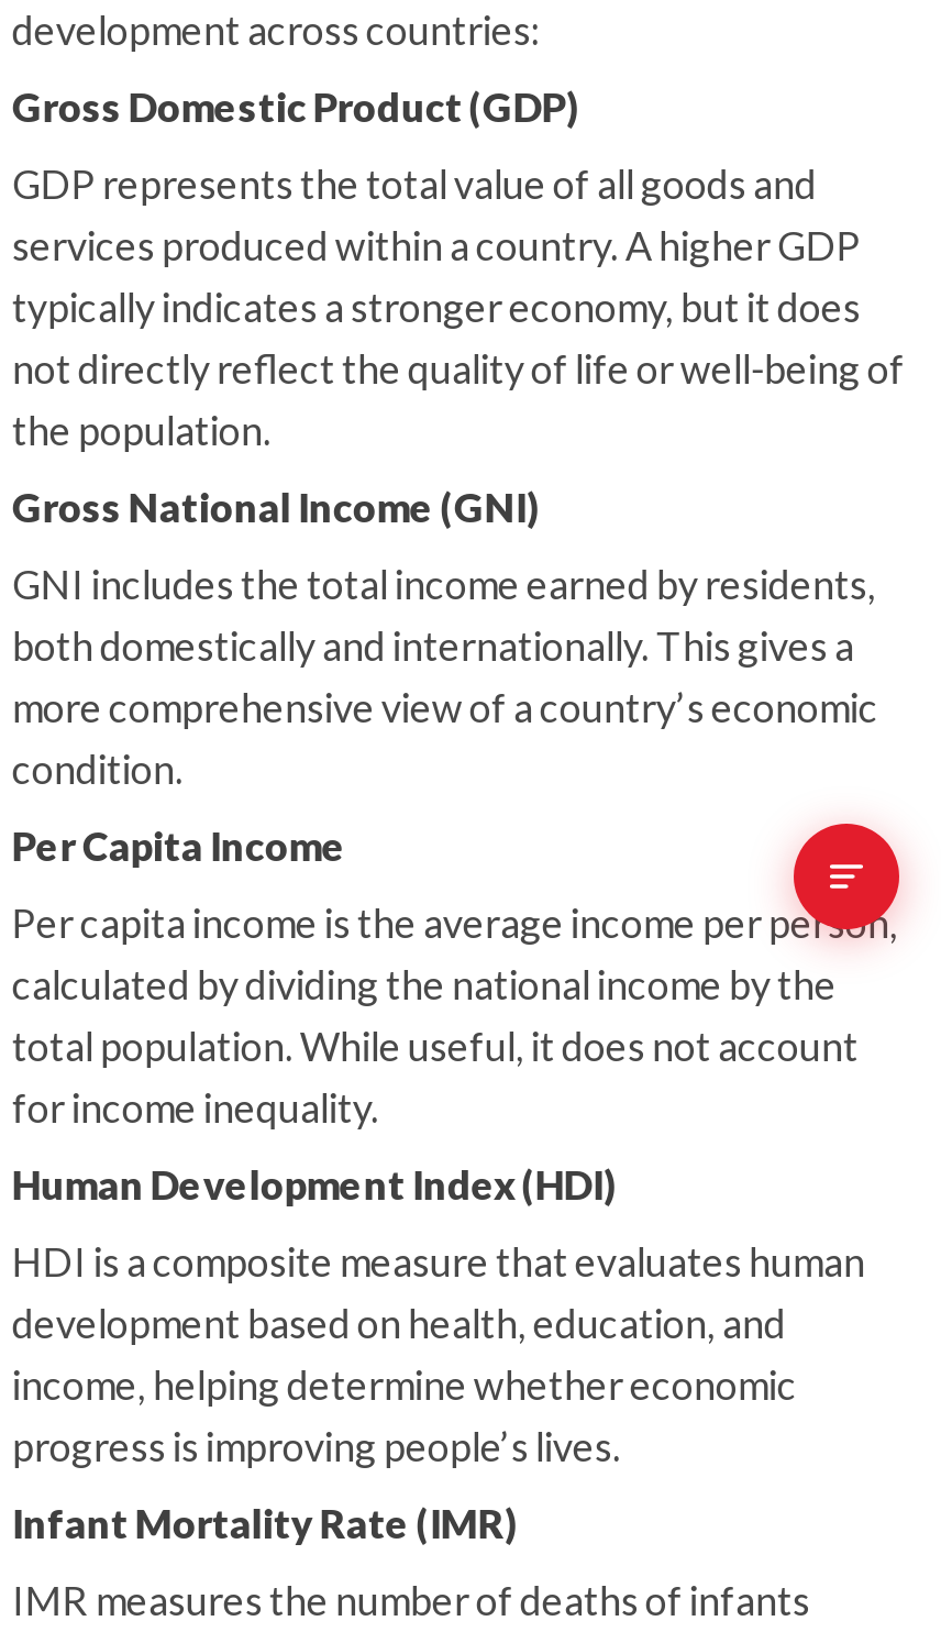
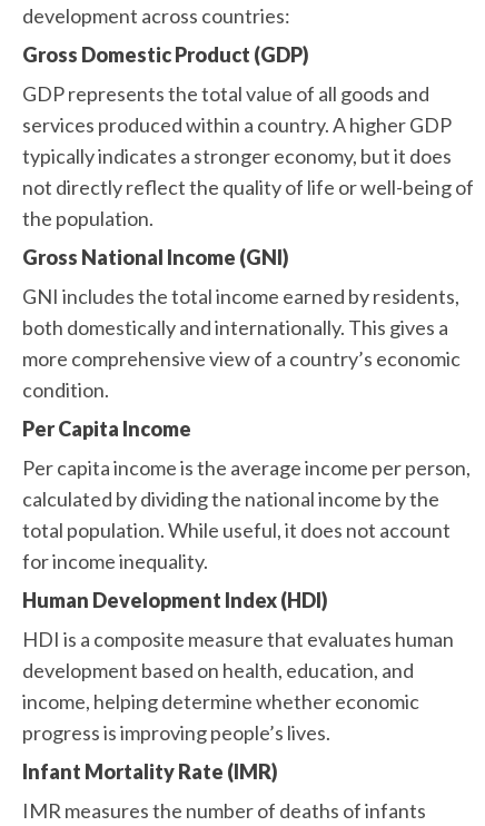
[783,818,910,904] [image] -> none

